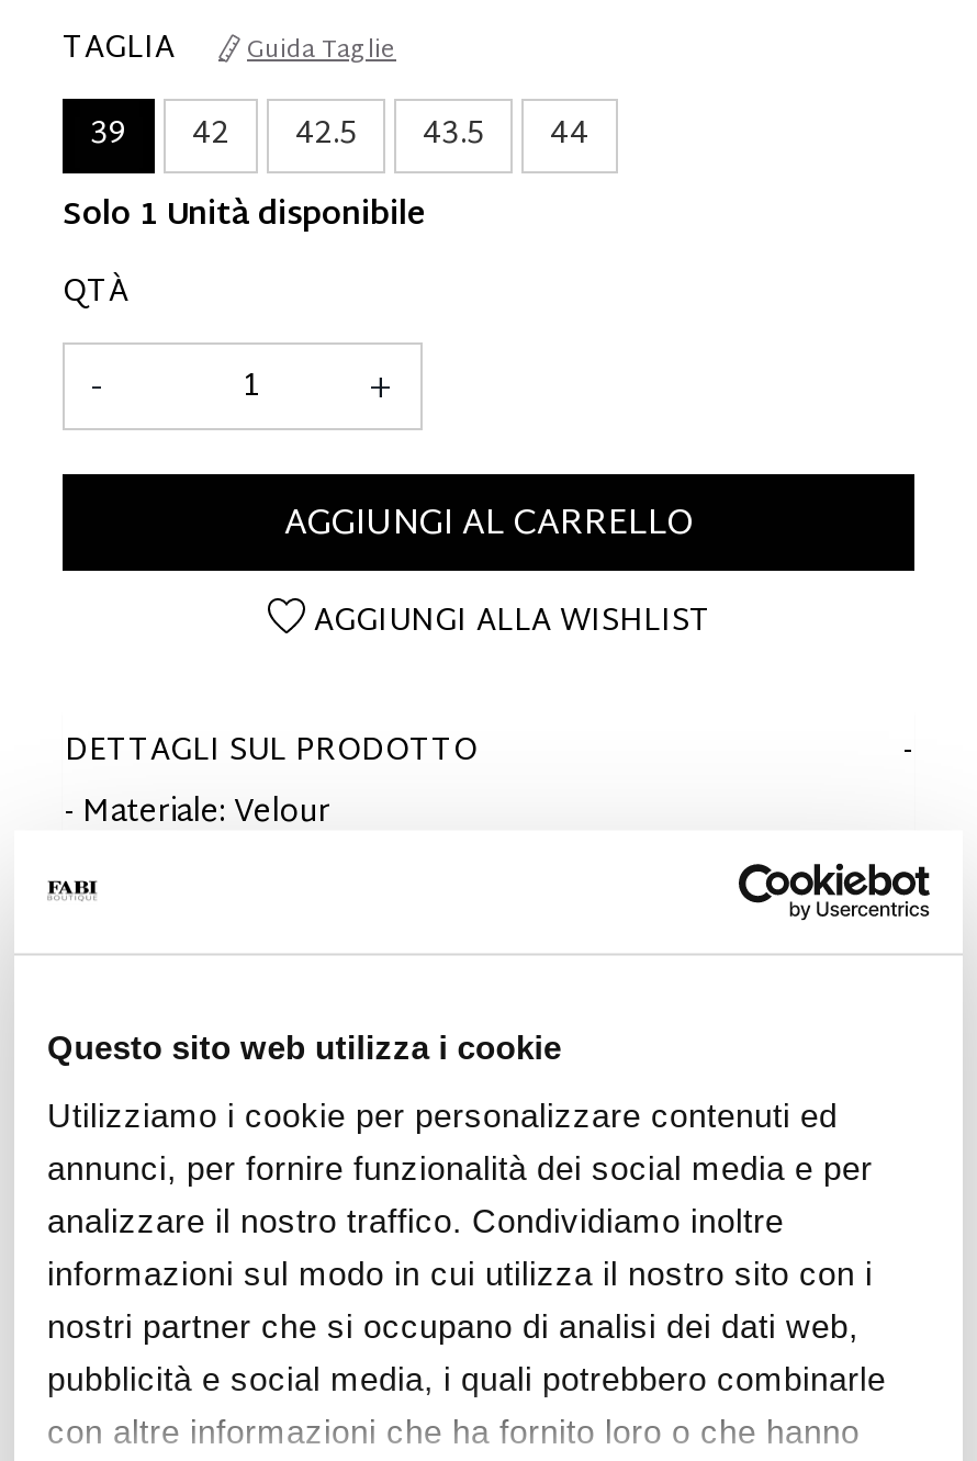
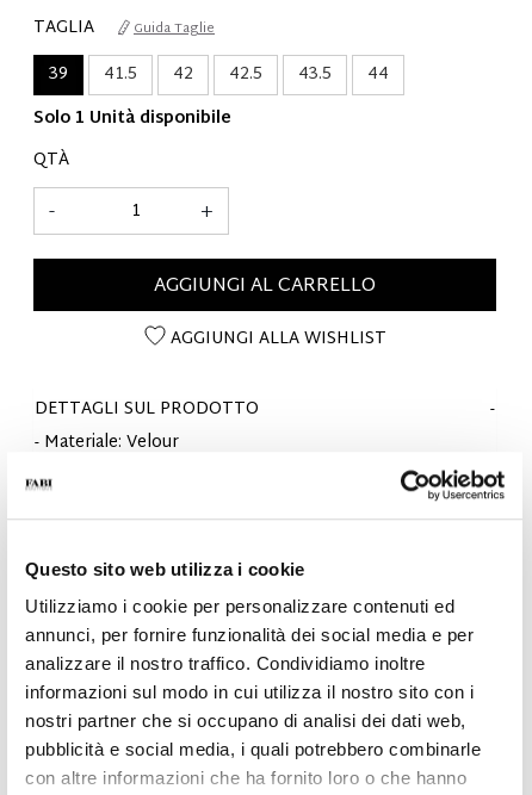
none -> [104,59,137,89] 41.5

